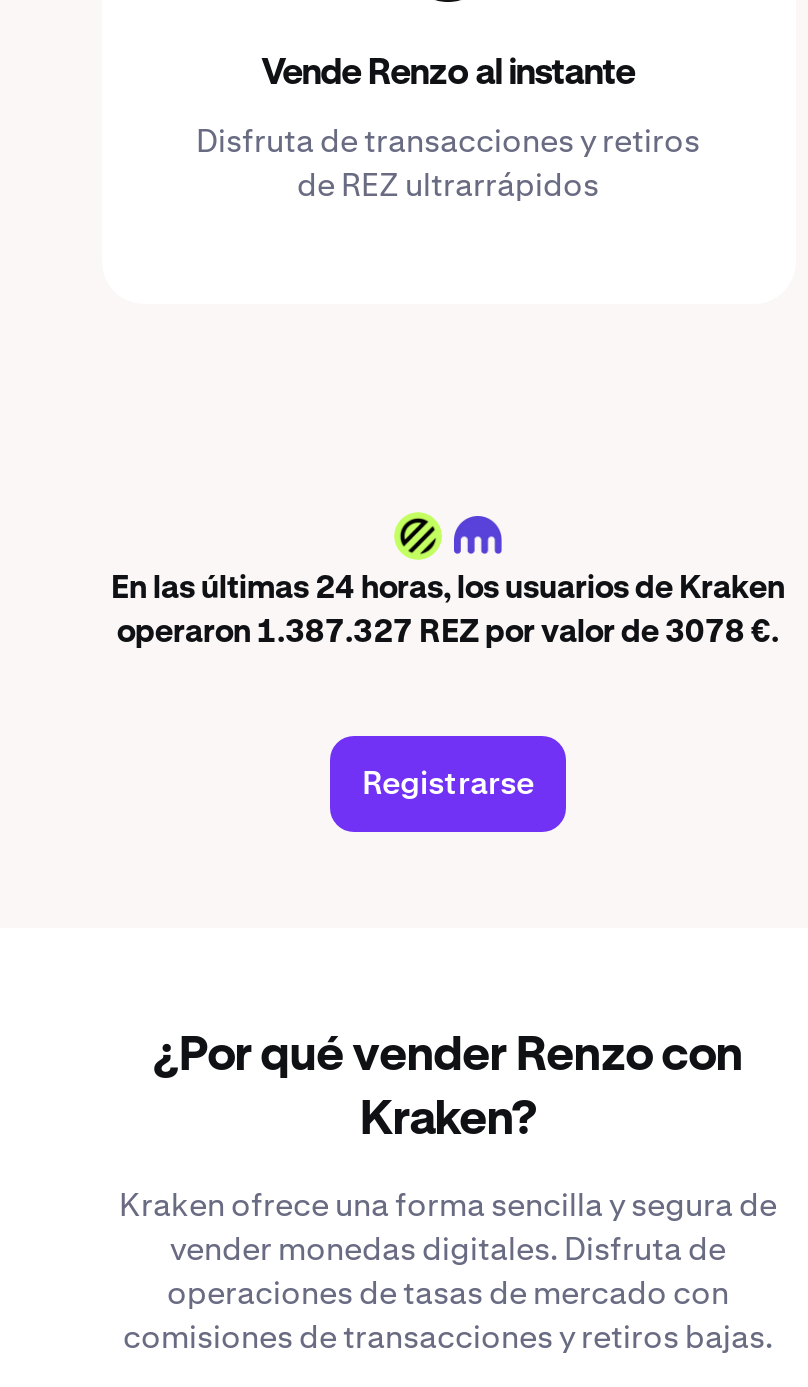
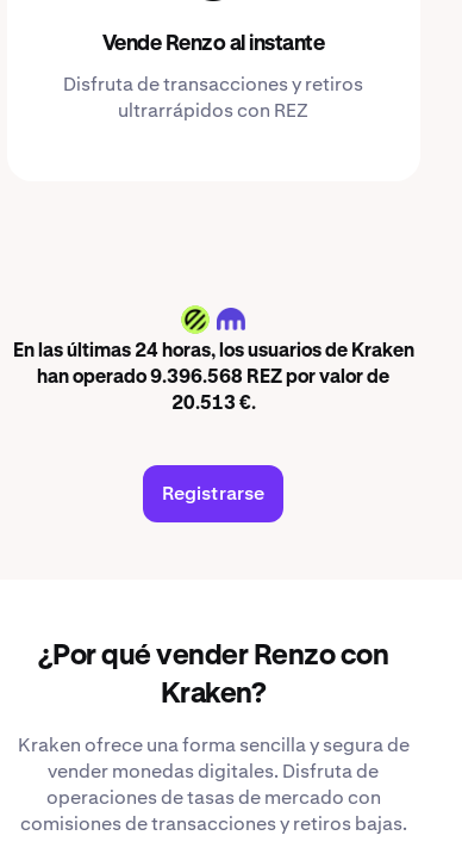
[297,164,599,206] de REZ ultrarrápidos -> [118,98,308,123] ultrarrápidos con REZ
[117,619,779,651] operaron 1.387.327 REZ por valor de 3078 €. -> [37,369,389,414] han operado 9.396.568 REZ por valor de | 20.513 €.

